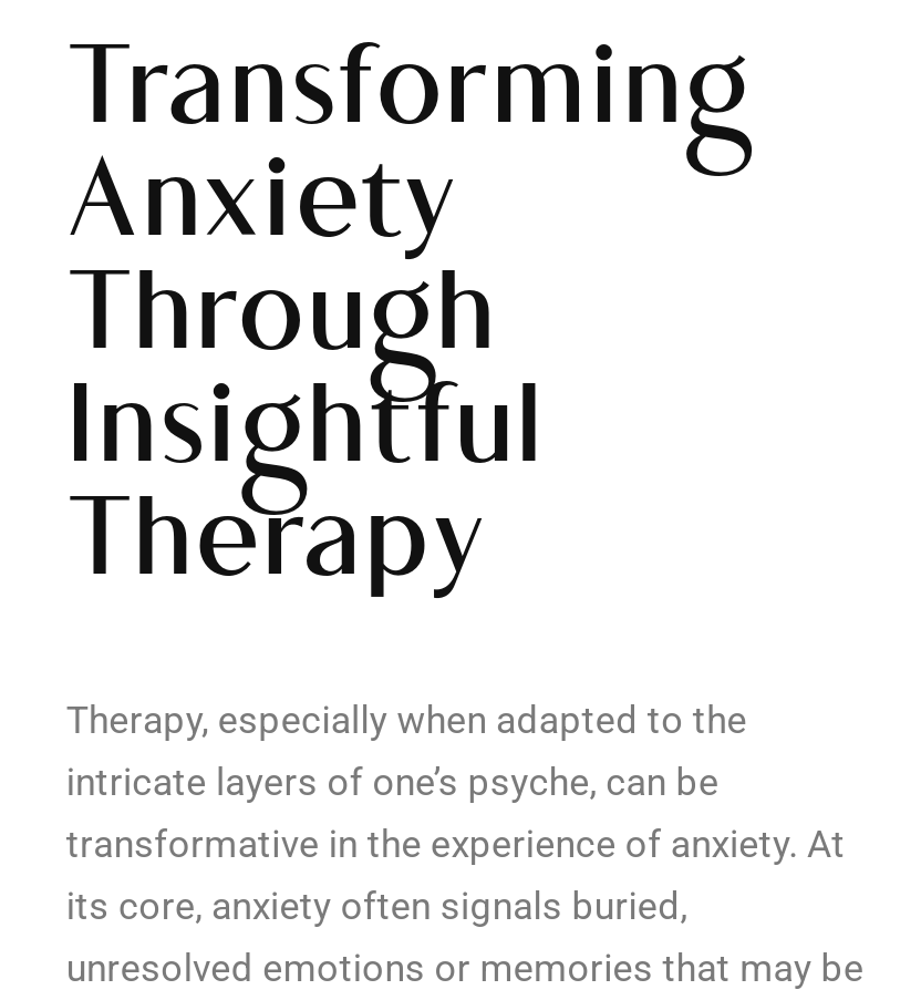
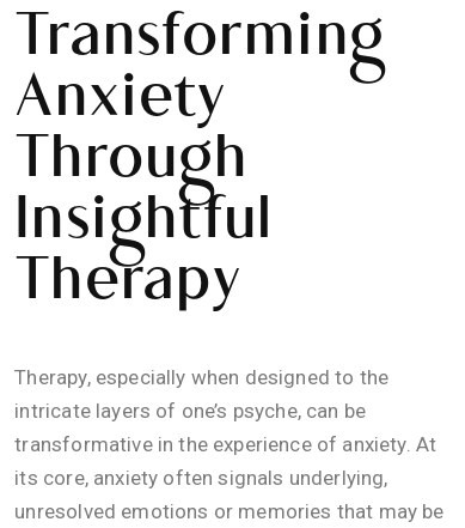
[66,698,747,742] Therapy, especially when adapted to the -> [15,365,389,389] Therapy, especially when designed to the
[66,884,687,928] its core, anxiety often signals buried, -> [15,465,388,489] its core, anxiety often signals underlying,

